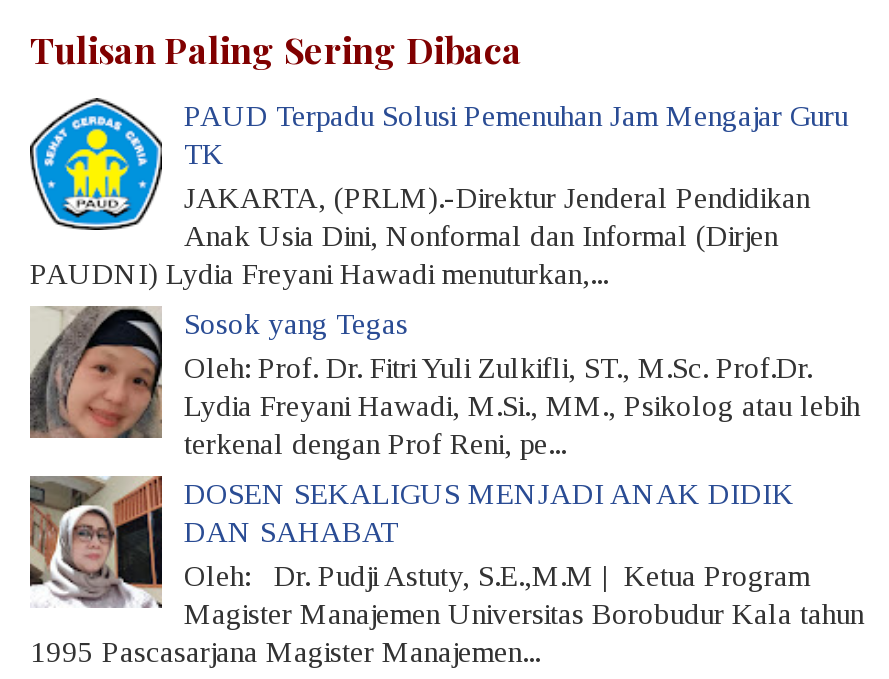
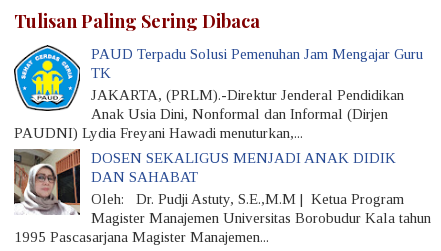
[28,306,860,460] [image] | Sosok yang Tegas | Oleh: Prof. Dr. Fitri Yuli Zulkifli, ST., M.Sc. Prof.Dr. | Lydia Freyani Hawadi, M.Si., MM., Psikolog atau lebih | terkenal dengan Prof Reni, pe... -> none

